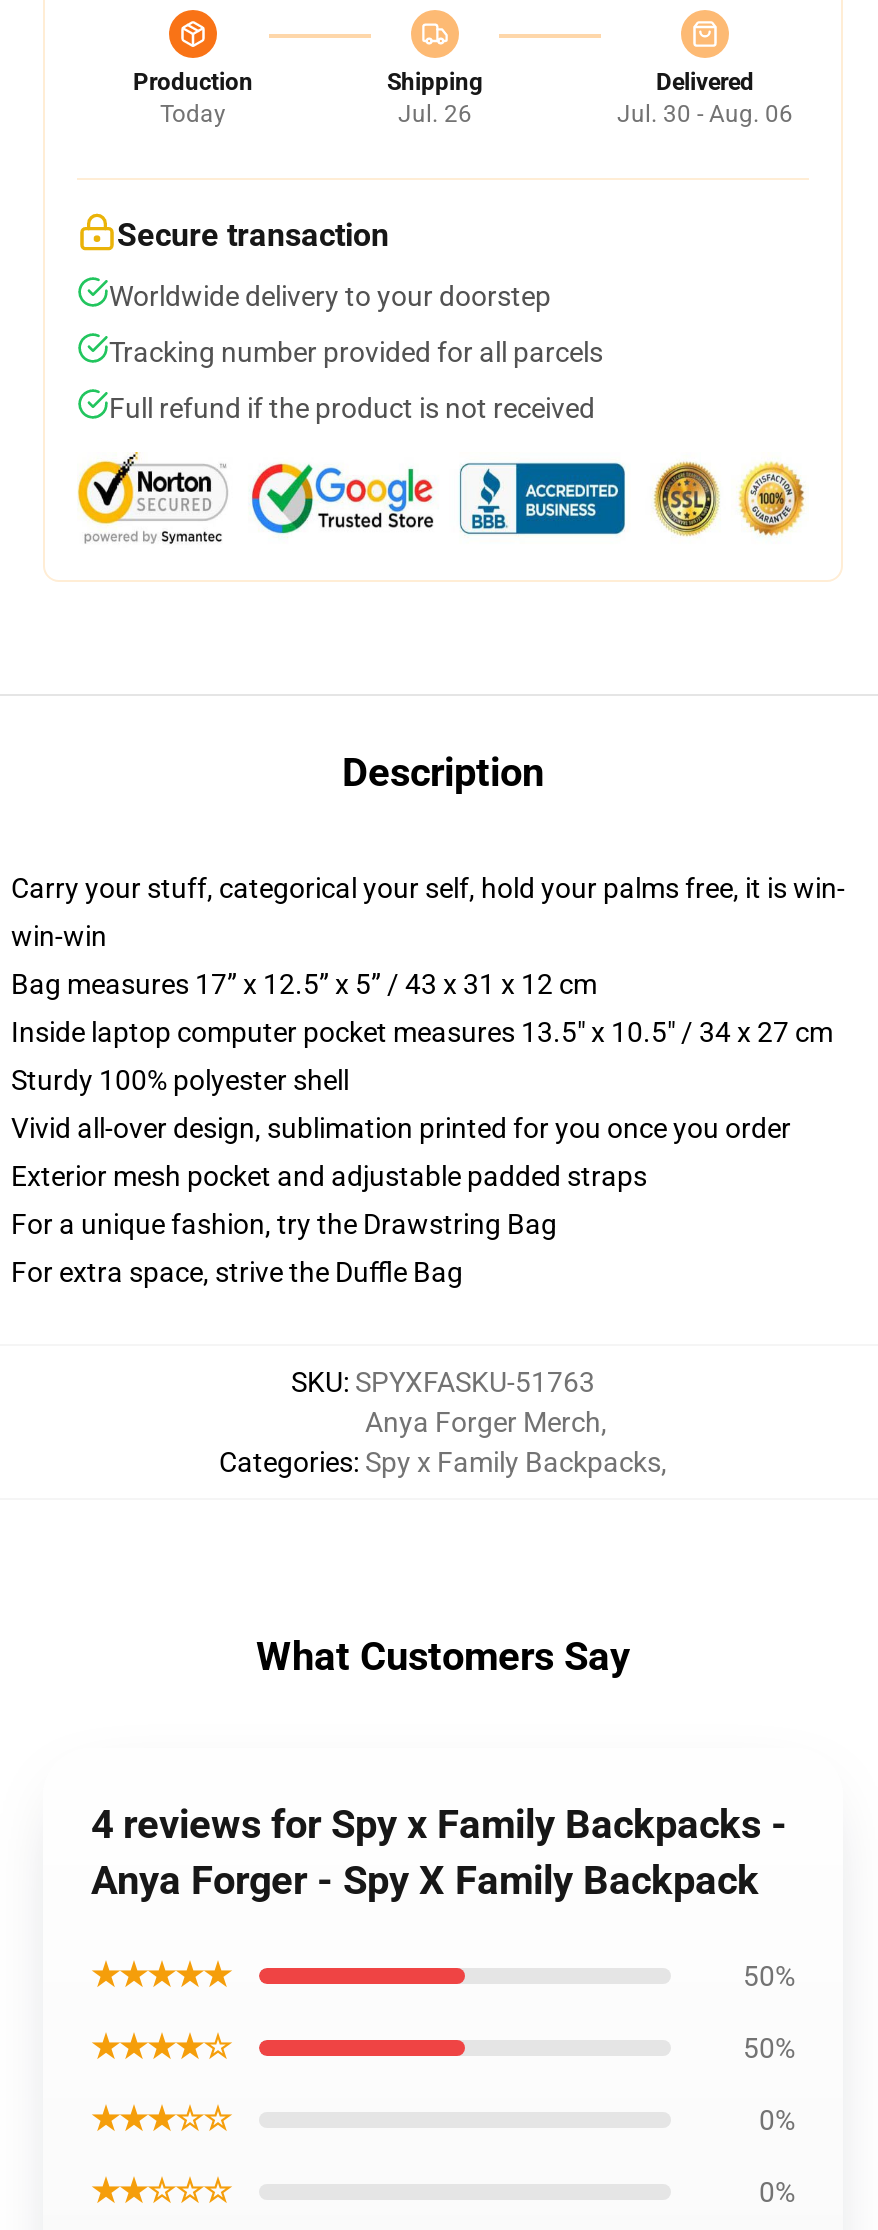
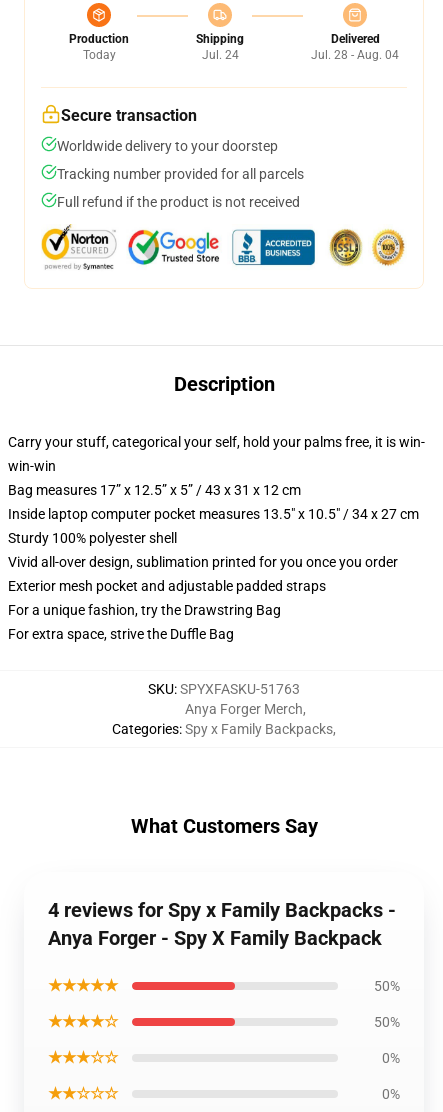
[398,100,472,128] Jul. 26 -> [201,48,238,62] Jul. 24
[617,100,793,128] Jul. 30 - Aug. 06 -> [311,48,399,62] Jul. 28 - Aug. 04

